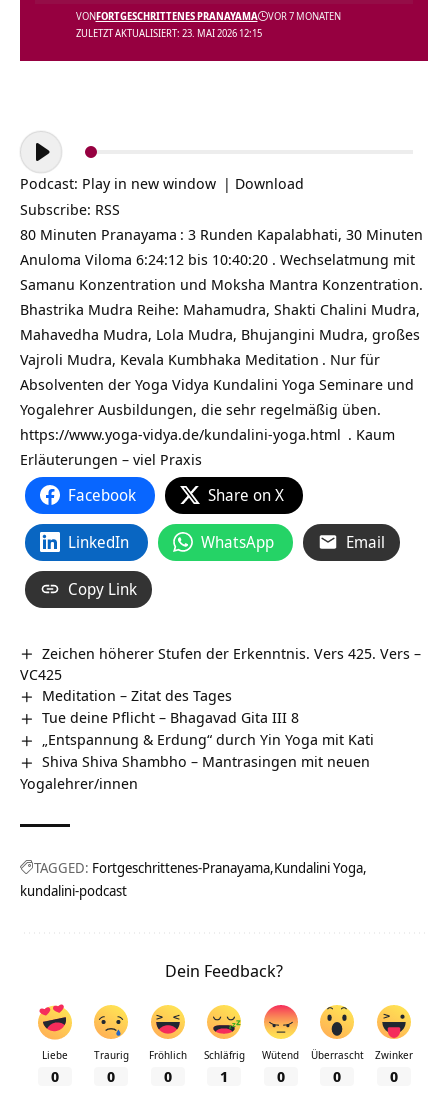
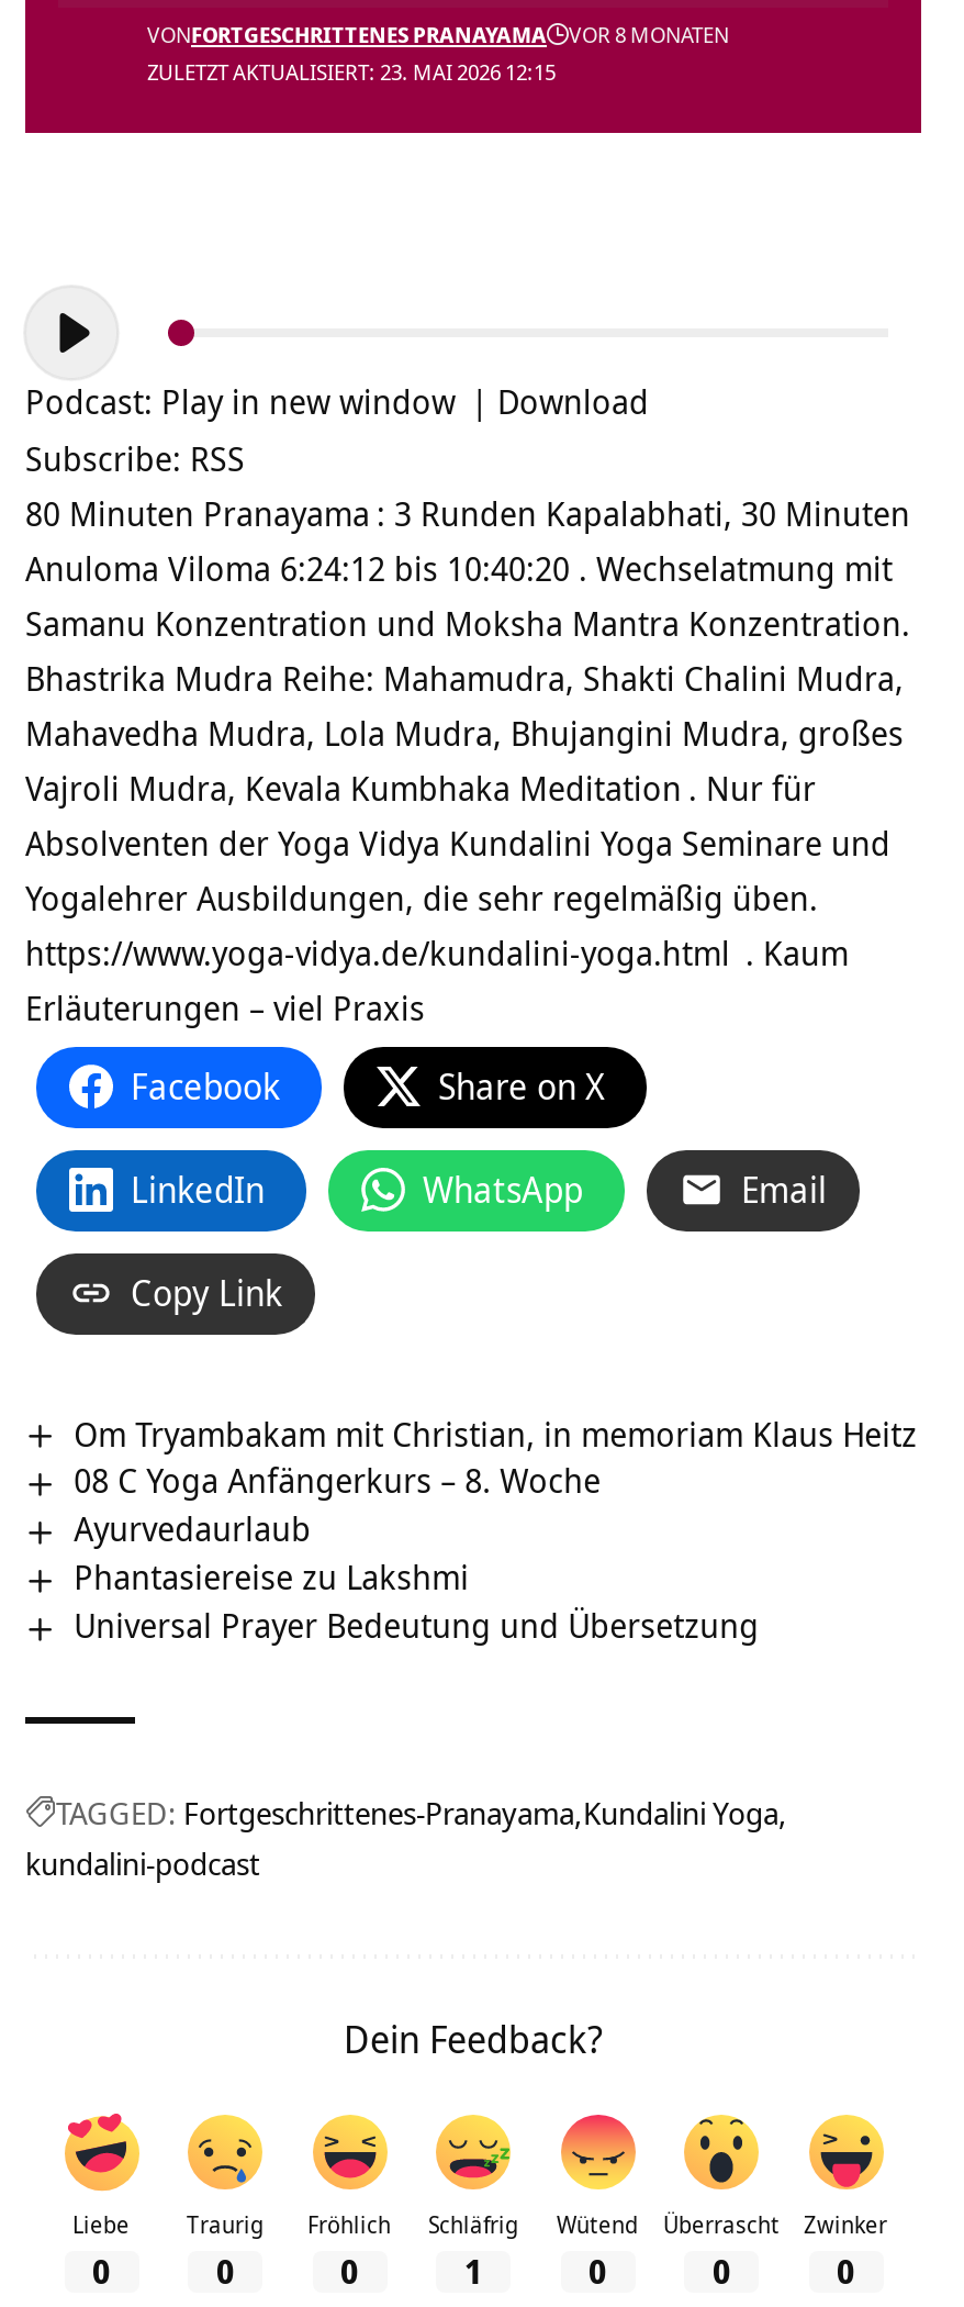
[75,8,340,22] VONFORTGESCHRITTENES PRANAYAMA VOR 7 MONATEN -> [147,18,729,48] VONFORTGESCHRITTENES PRANAYAMA VOR 8 MONATEN
[20,642,421,793] Zeichen höherer Stufen der Erkenntnis. Vers 425. Vers – | VC425 | Meditation – Zitat des Tages | Tue deine Pflicht – Bhagavad Gita III 8 | „Entspannung & Erdung“ durch Yin Yoga mit Kati | Shiva Shiva Shambho – Mantrasingen mit neuen | Yogalehrer/innen -> [74,1411,917,1648] Om Tryambakam mit Christian, in memoriam Klaus Heitz | 08 C Yoga Anfängerkurs – 8. Woche | Ayurvedaurlaub | Phantasiereise zu Lakshmi | Universal Prayer Bedeutung und Übersetzung

